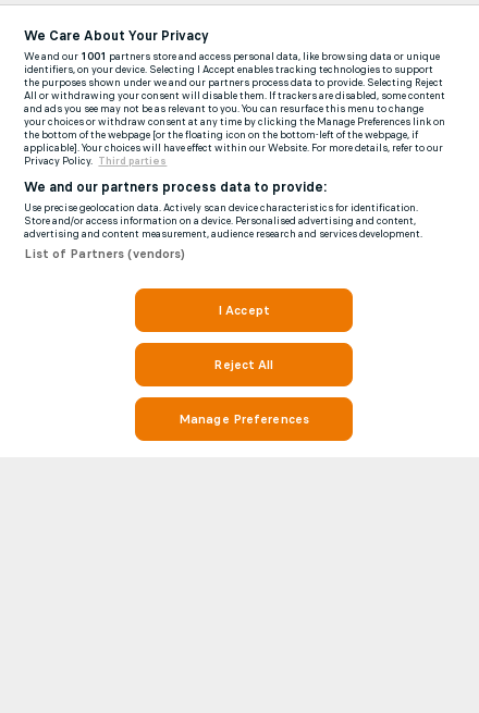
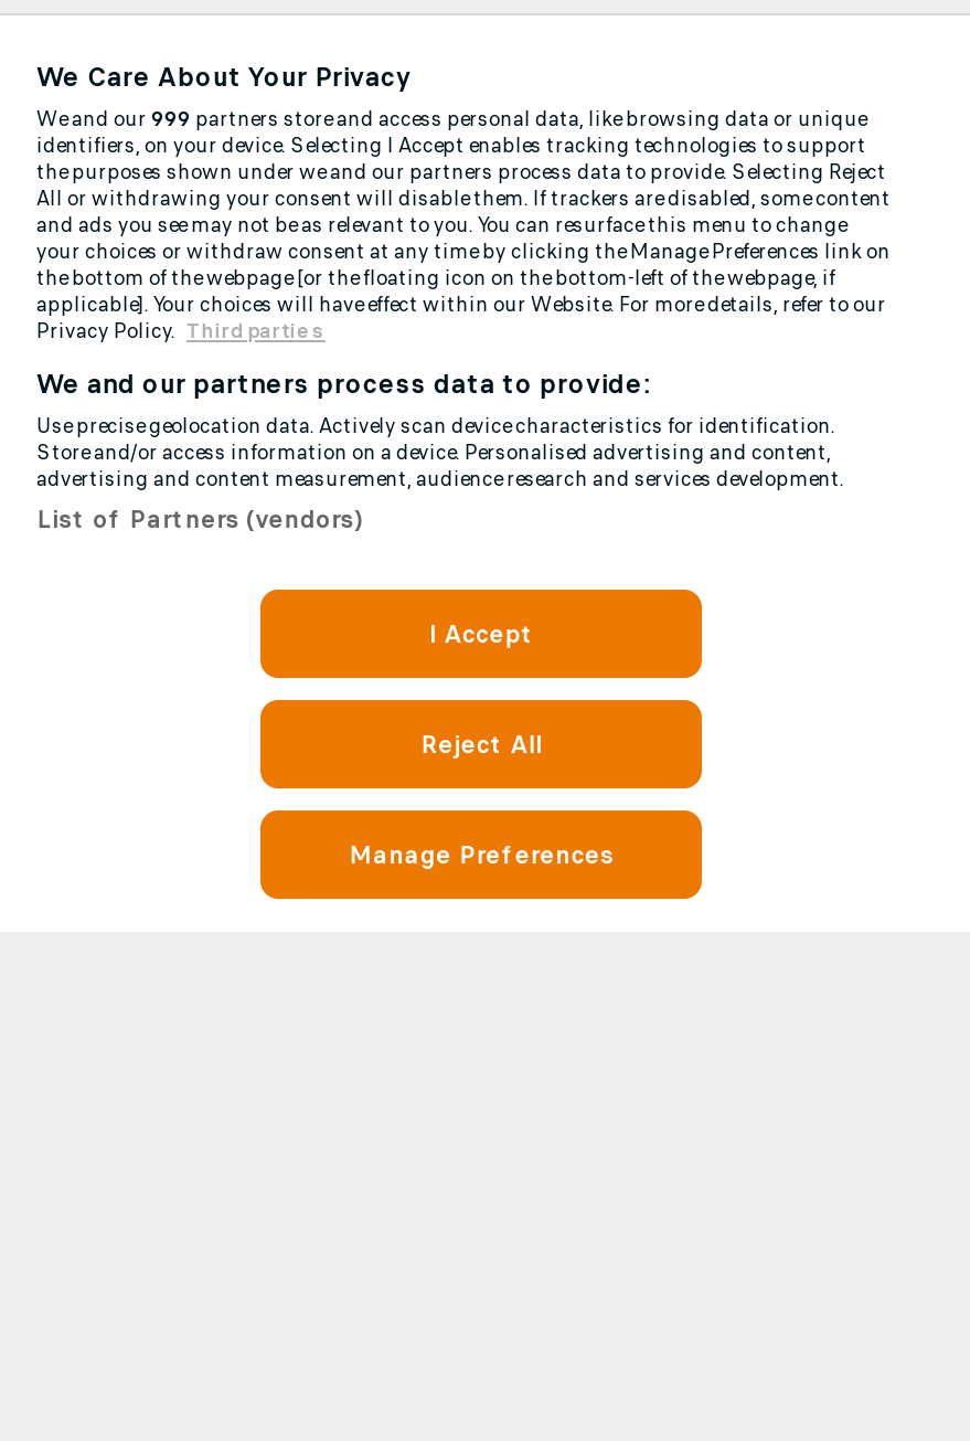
[24,50,440,63] We and our 1001 partners store and access personal data, like browsing data or unique -> [36,106,866,133] We and our 999 partners store and access personal data, like browsing data or unique

